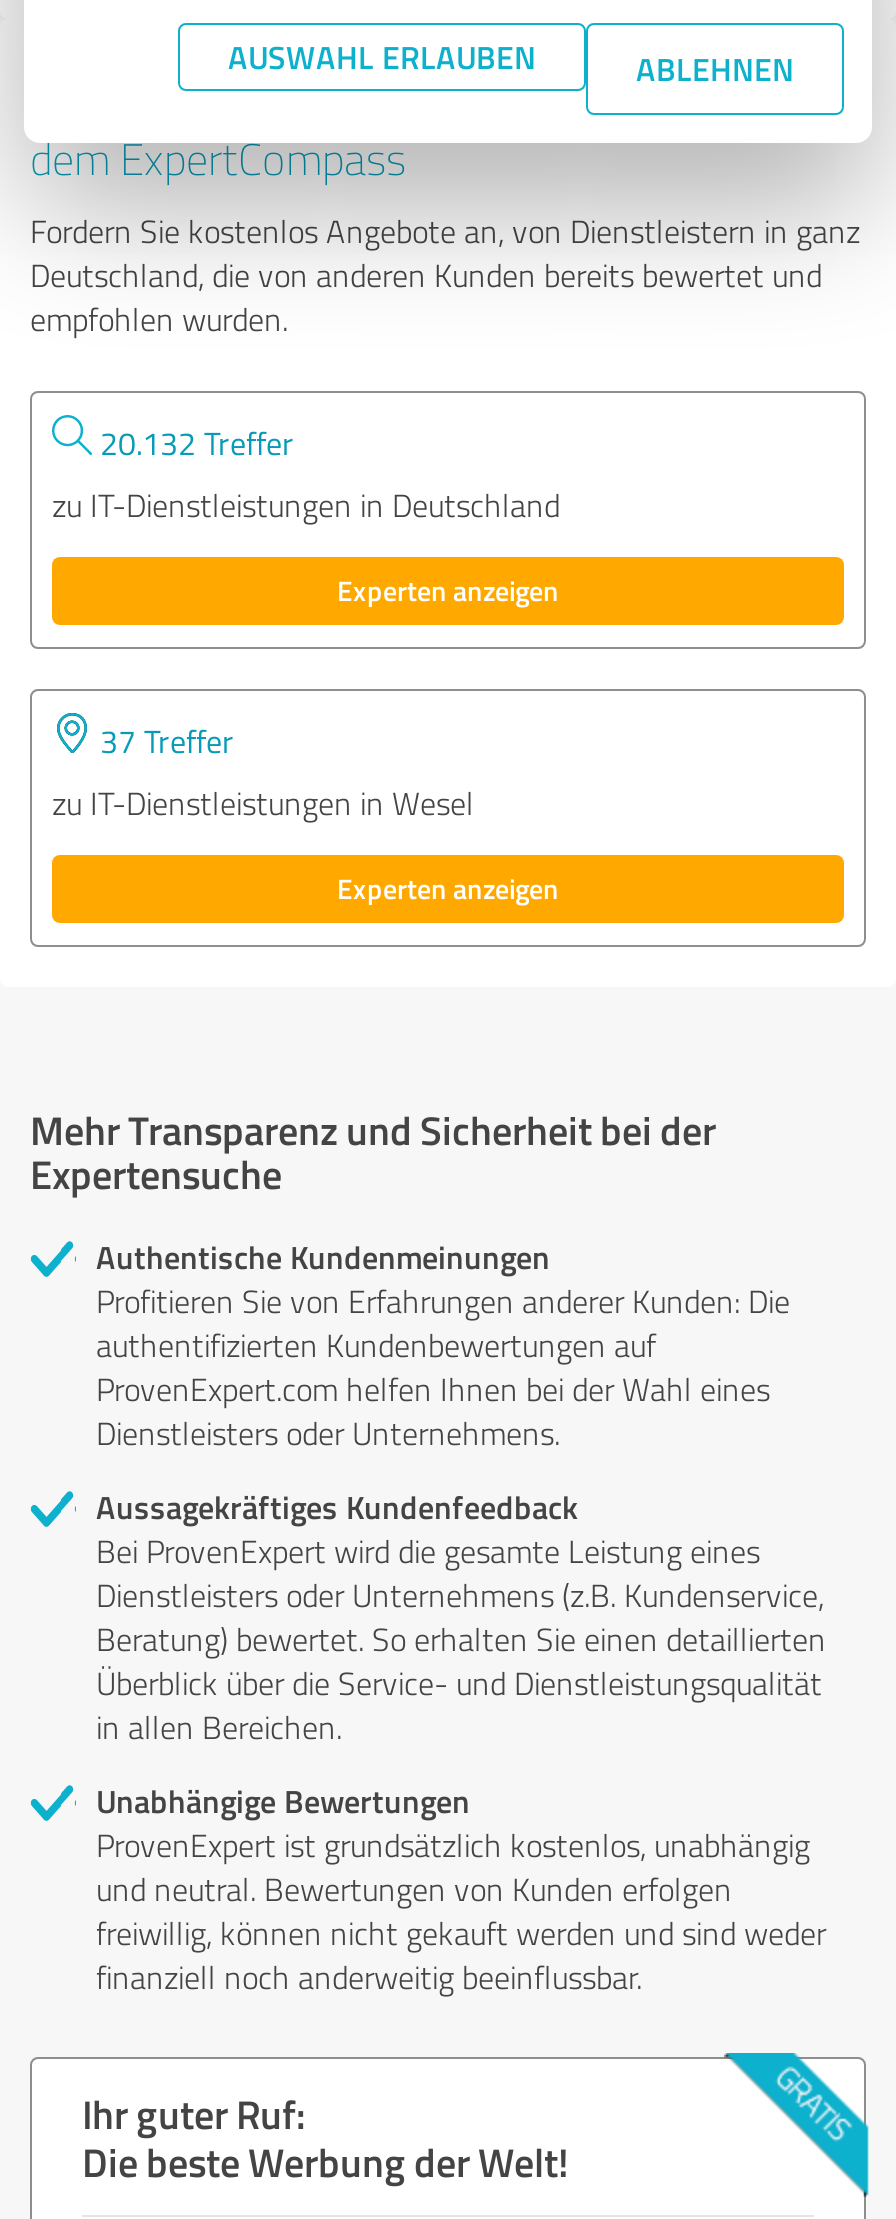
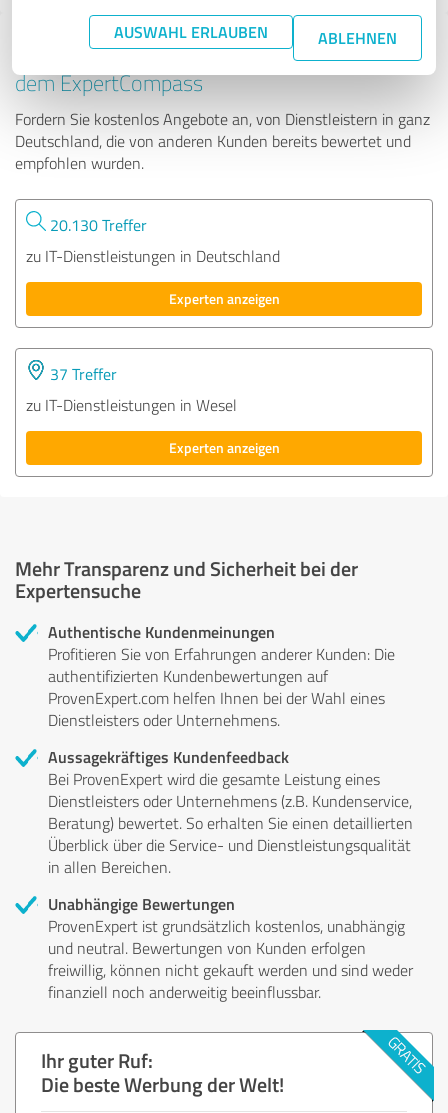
[92,420,294,464] 20.132 Treffer -> [46,214,147,236] 20.130 Treffer

